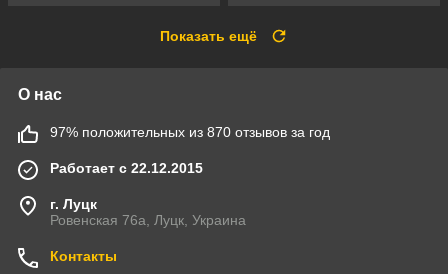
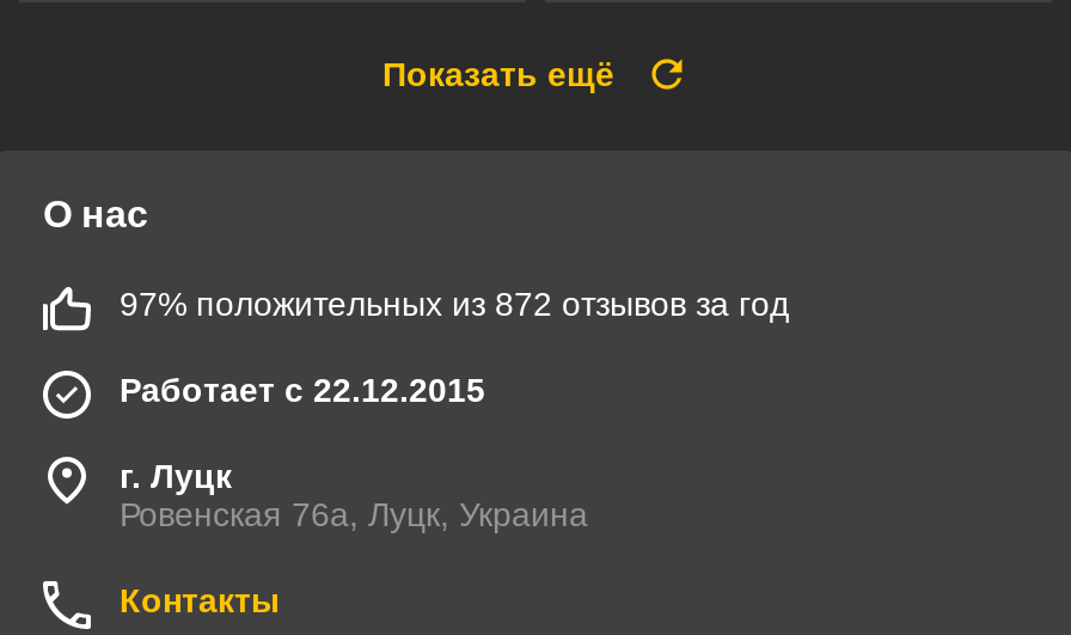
[50,124,330,140] 97% положительных из 870 отзывов за год -> [120,284,789,322] 97% положительных из 872 отзывов за год

